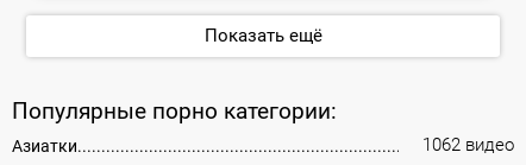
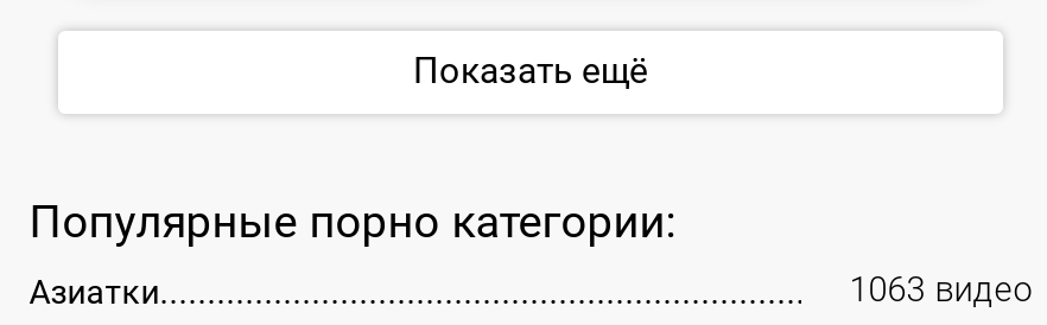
[423,135,514,156] 1062 видео -> [849,270,1032,311] 1063 видео

